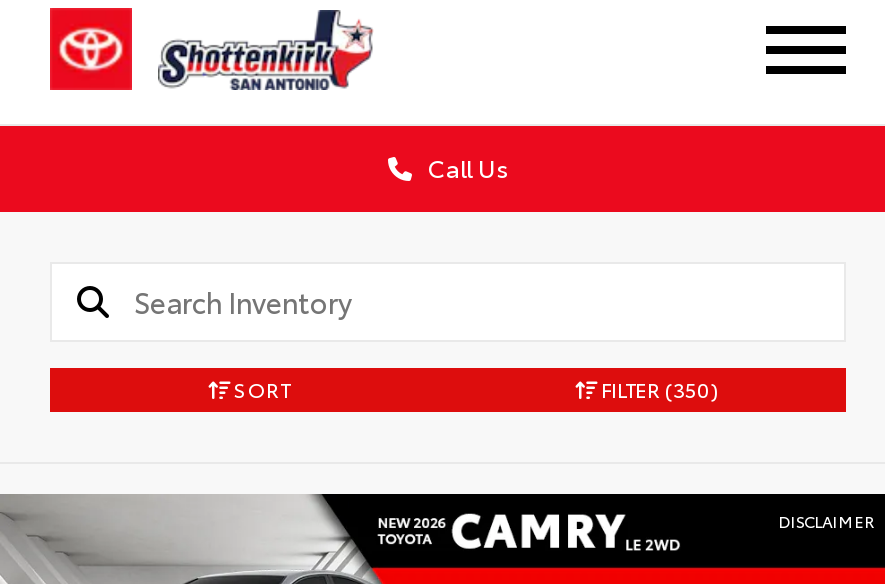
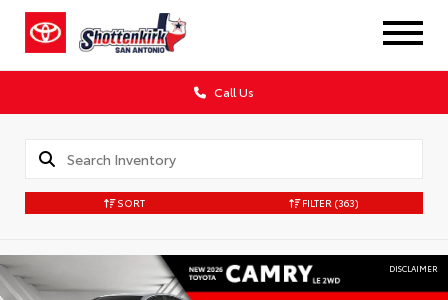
[597,374,719,404] FILTER (350) -> [299,195,358,210] FILTER (363)

